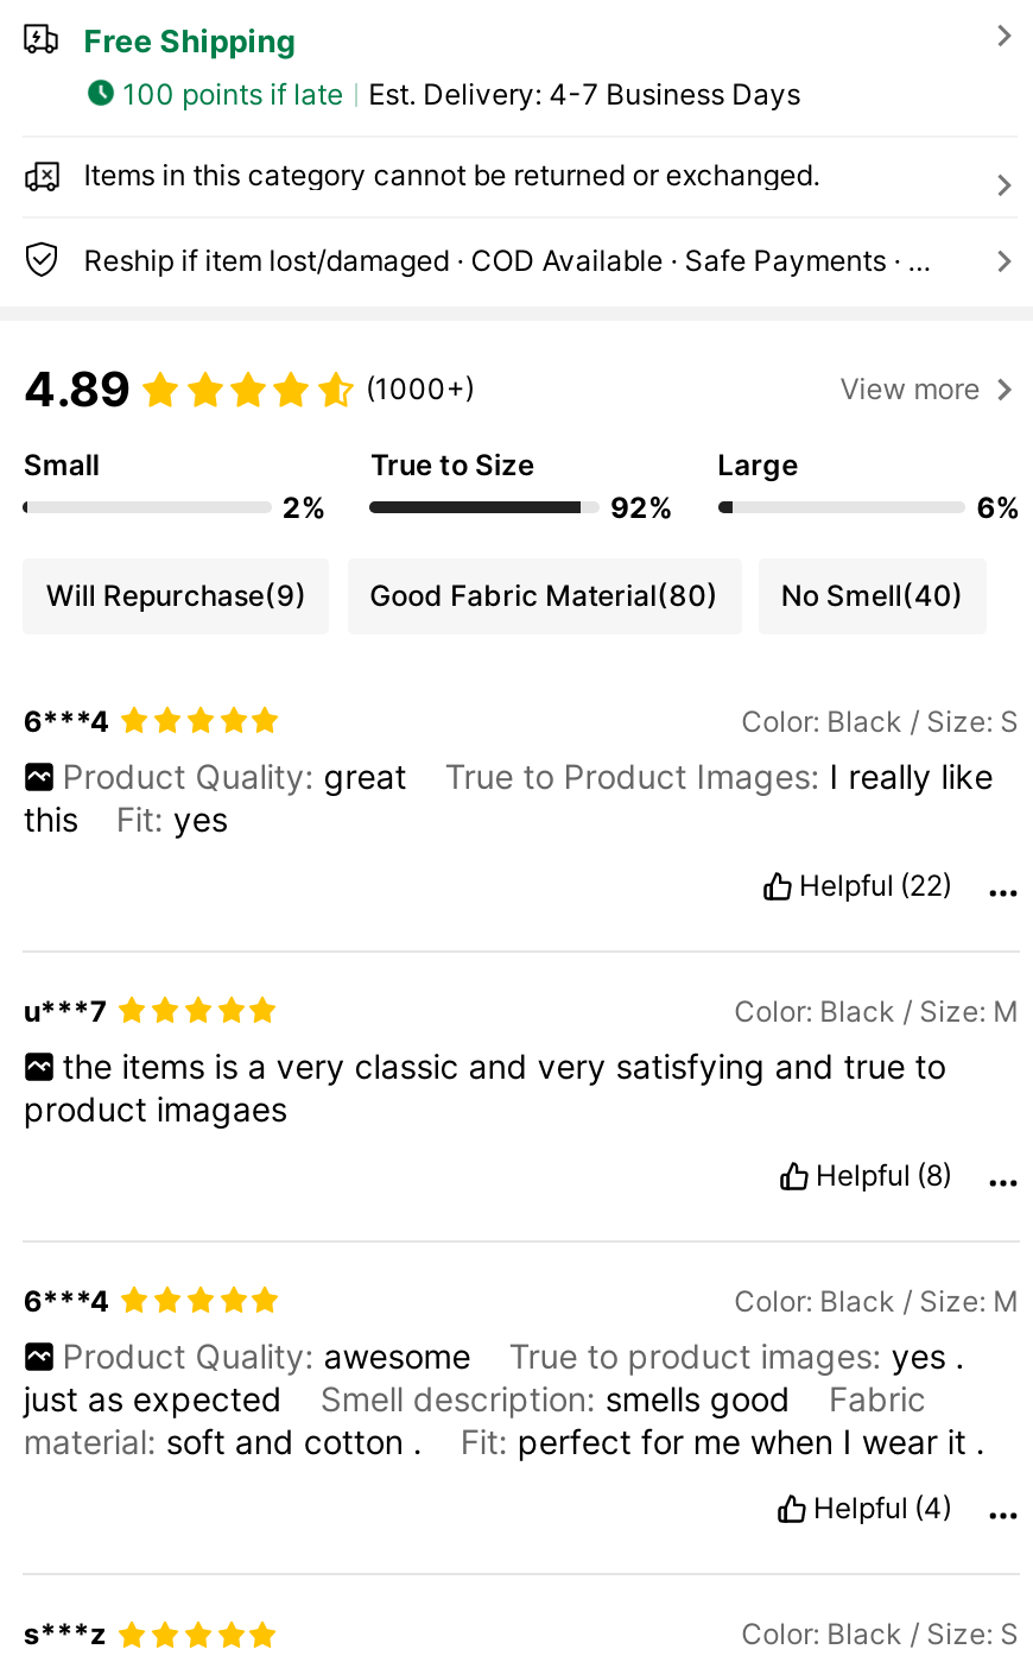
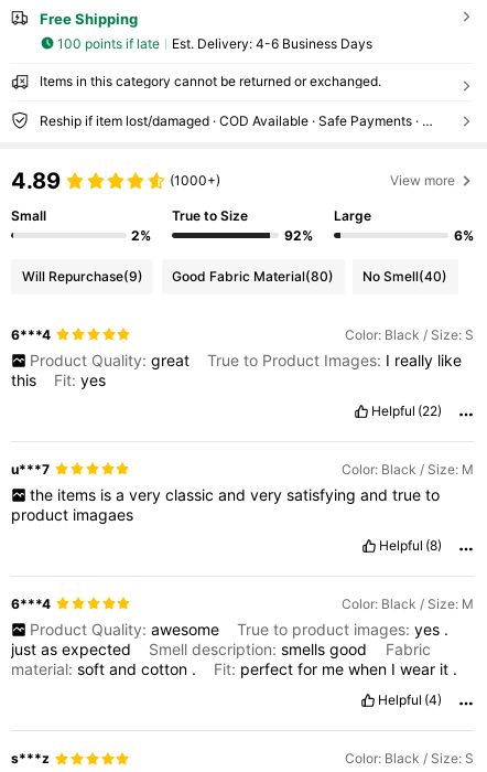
[368,75,801,111] Est. Delivery: 4-7 Business Days -> [171,35,372,52] Est. Delivery: 4-6 Business Days

